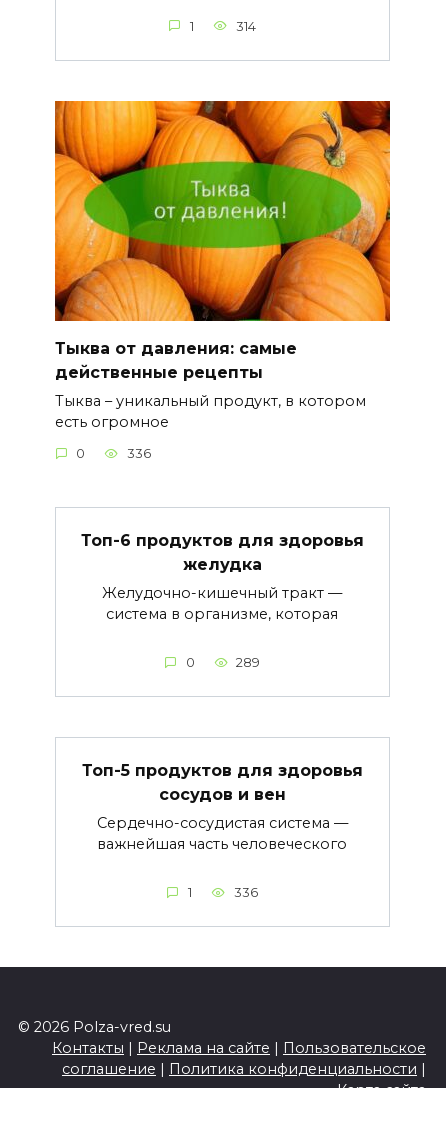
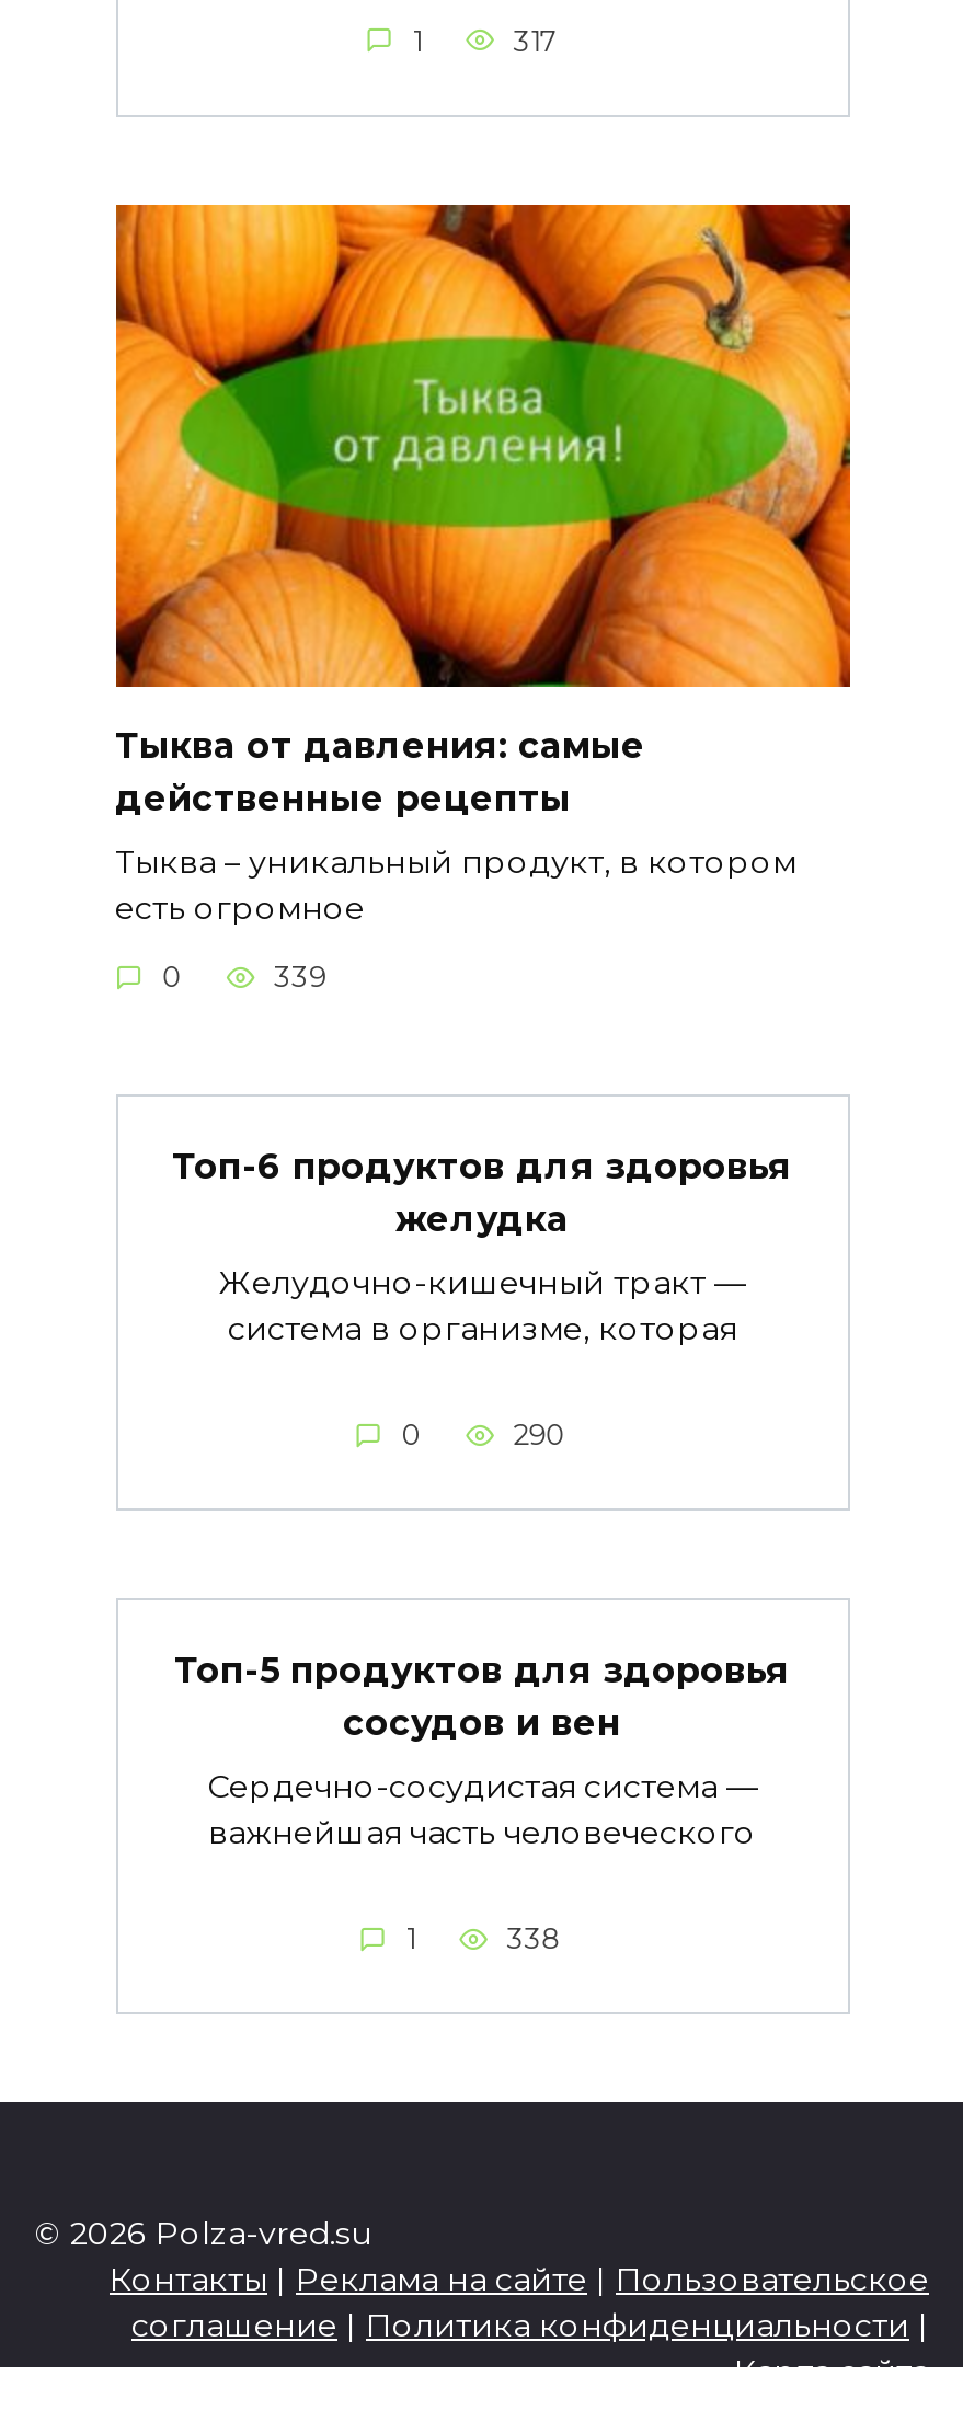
[236,19,256,34] 314 -> [513,25,555,57] 317
[127,446,151,461] 336 -> [274,962,326,994] 339
[236,655,260,670] 289 -> [513,1420,566,1453] 290
[234,885,258,900] 336 -> [507,1924,561,1956] 338

